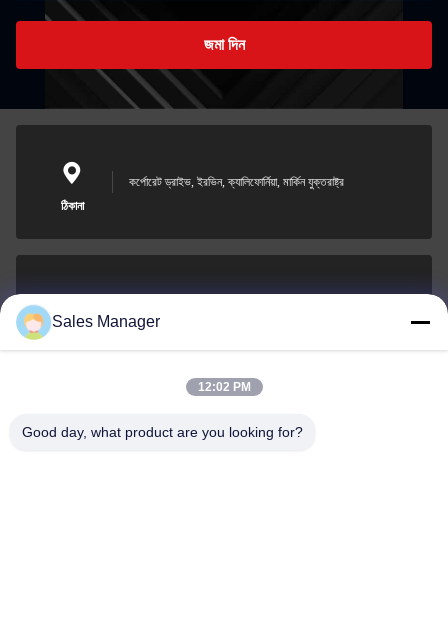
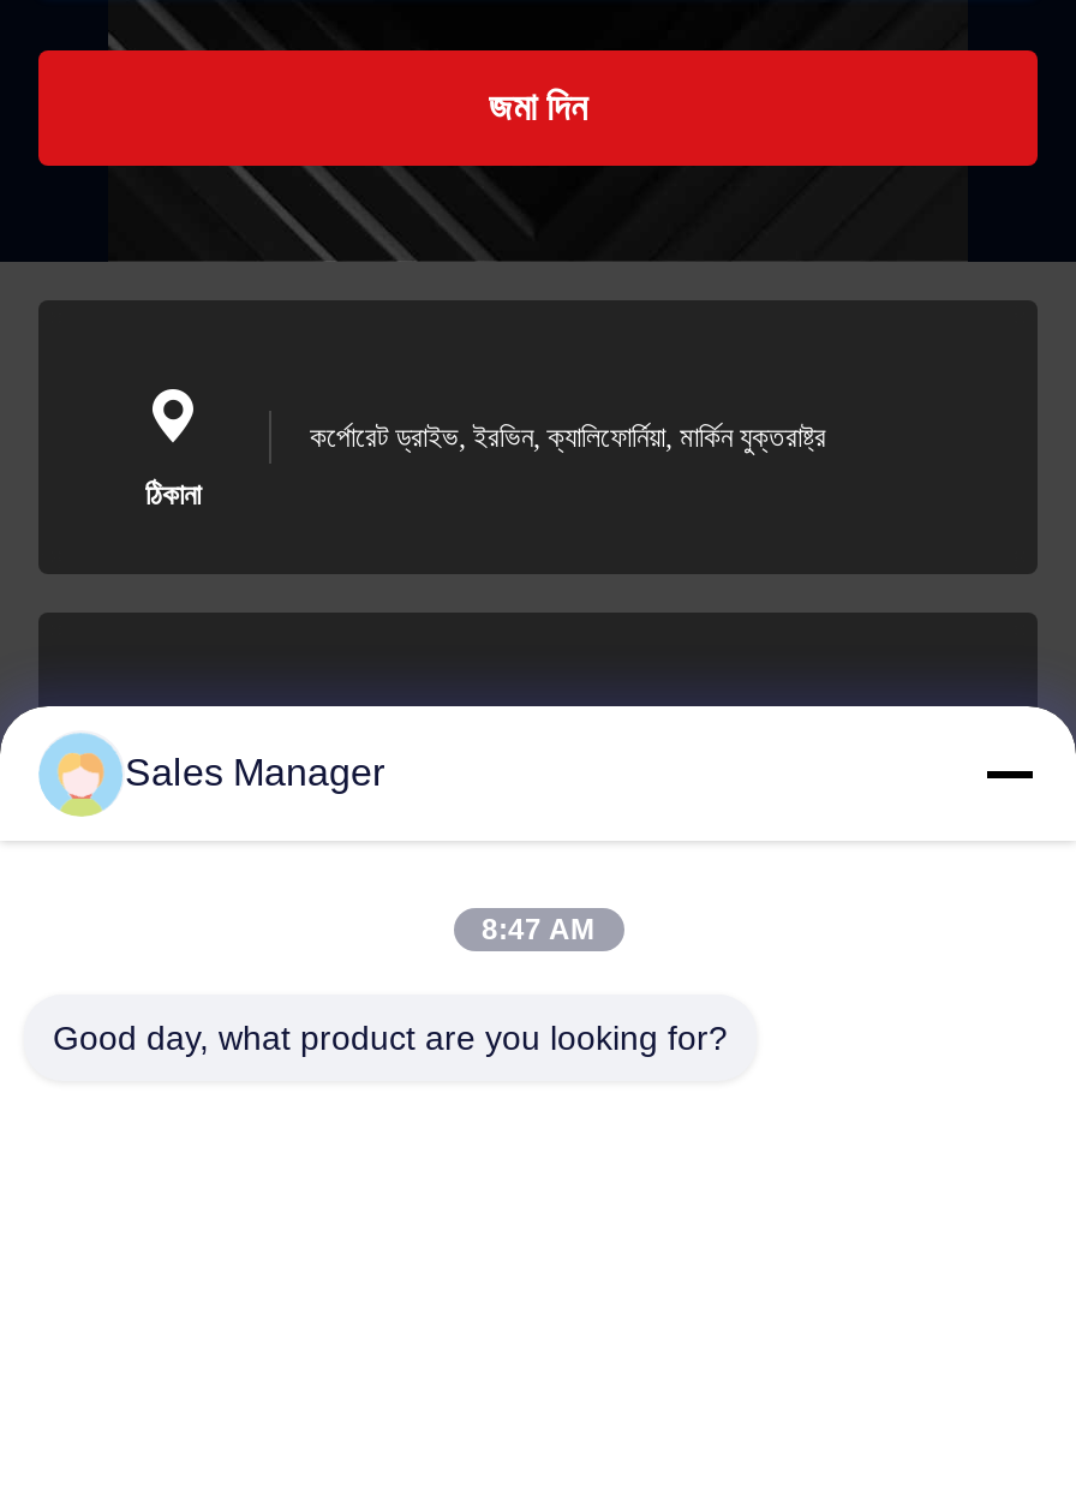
[197,380,250,394] 12:02 PM -> [482,913,594,946] 8:47 AM

